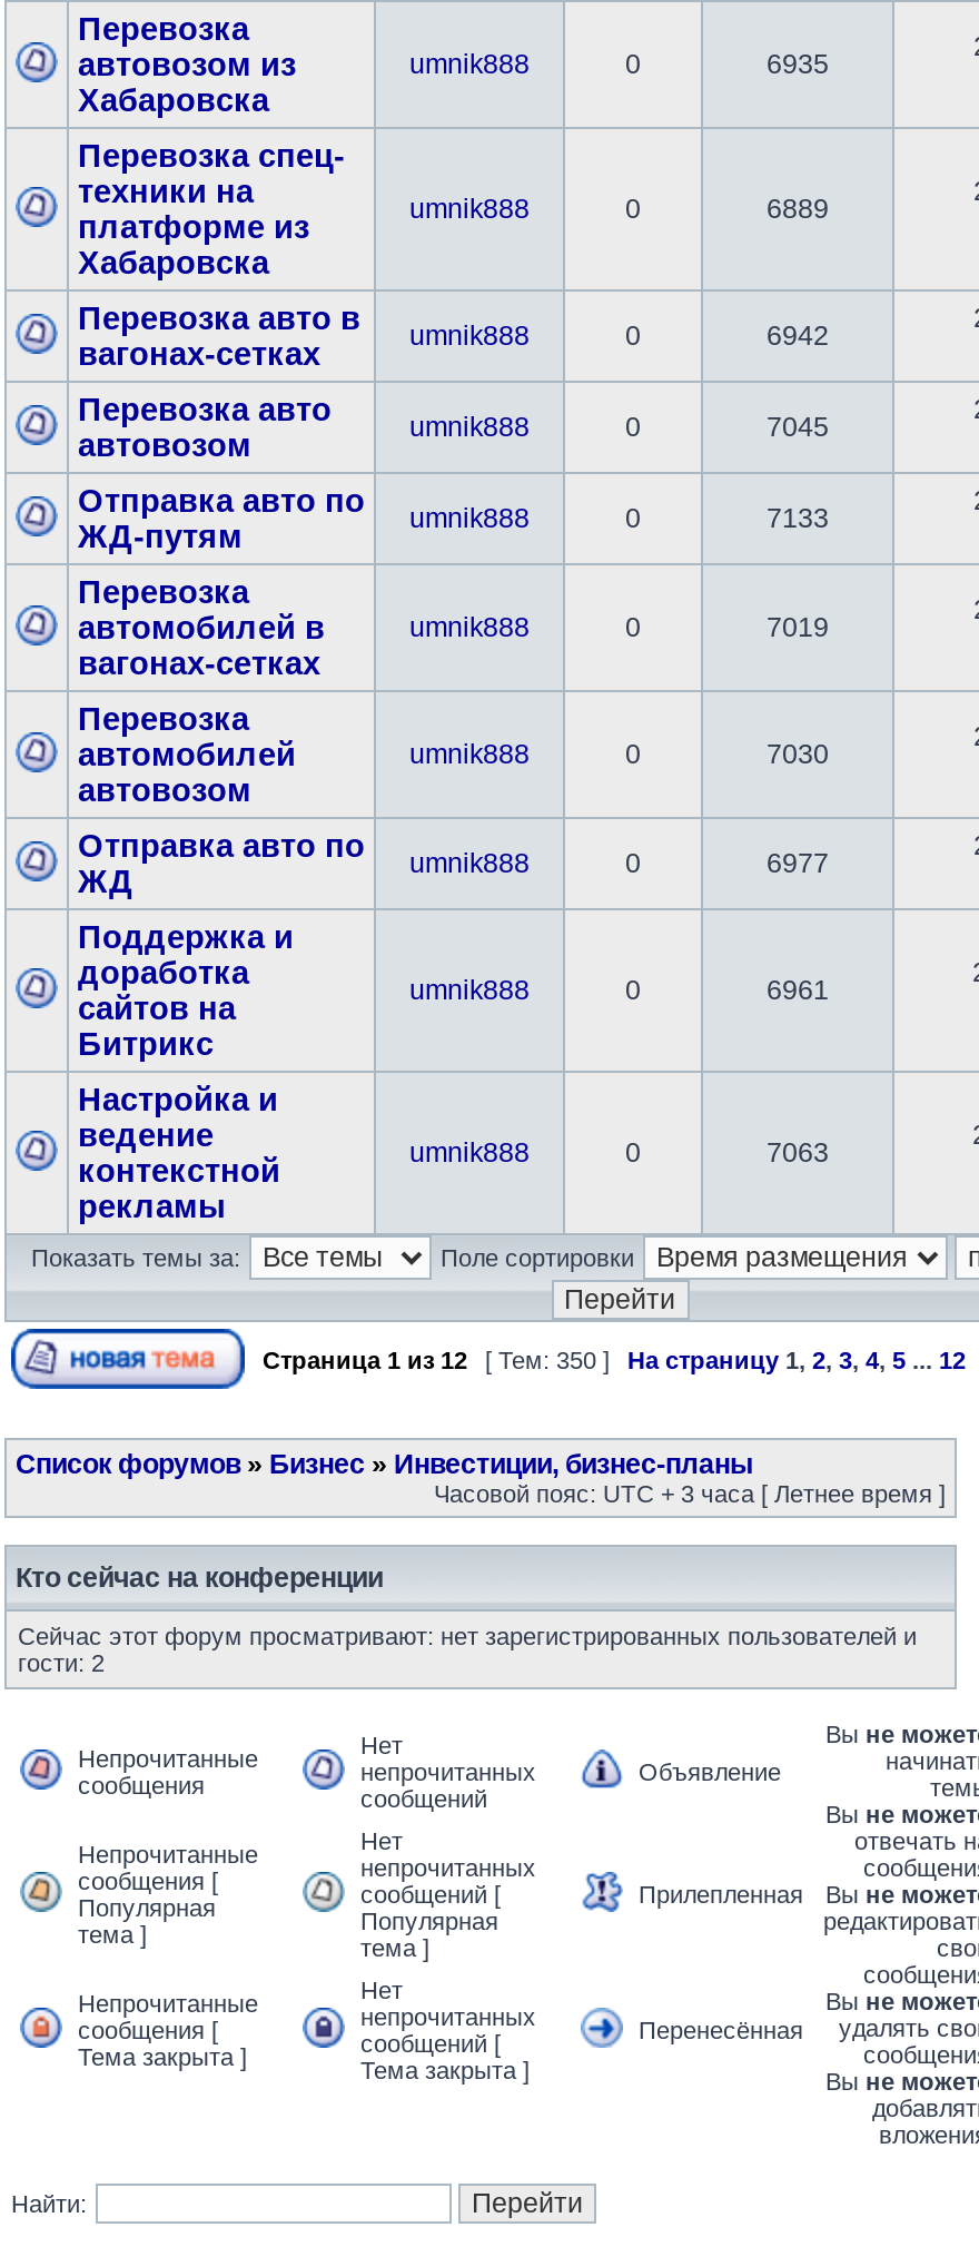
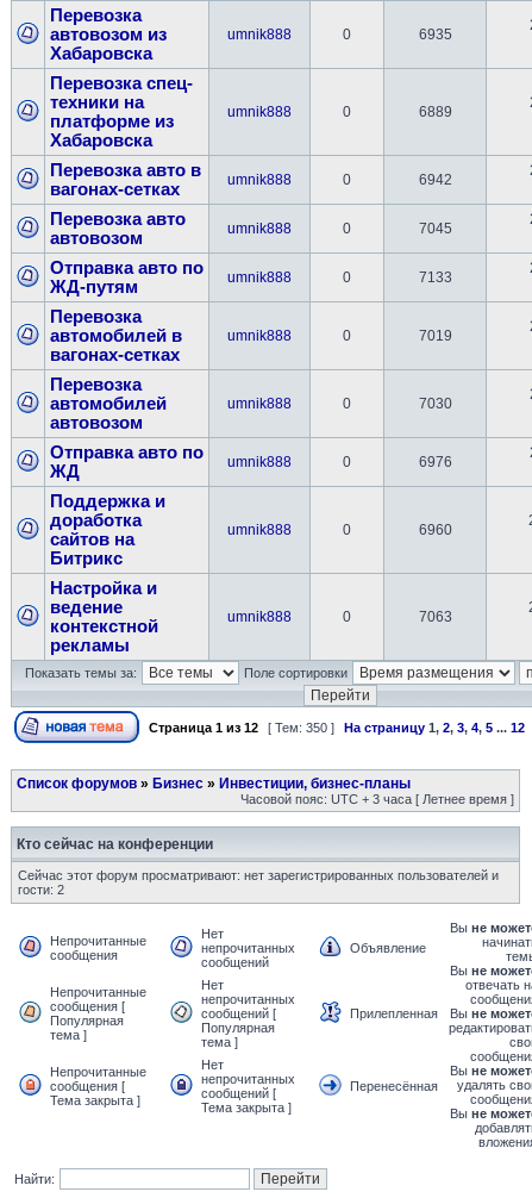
[767,848,829,879] 6977 -> [418,454,452,470] 6976
[767,975,829,1006] 6961 -> [418,522,452,538] 6960

